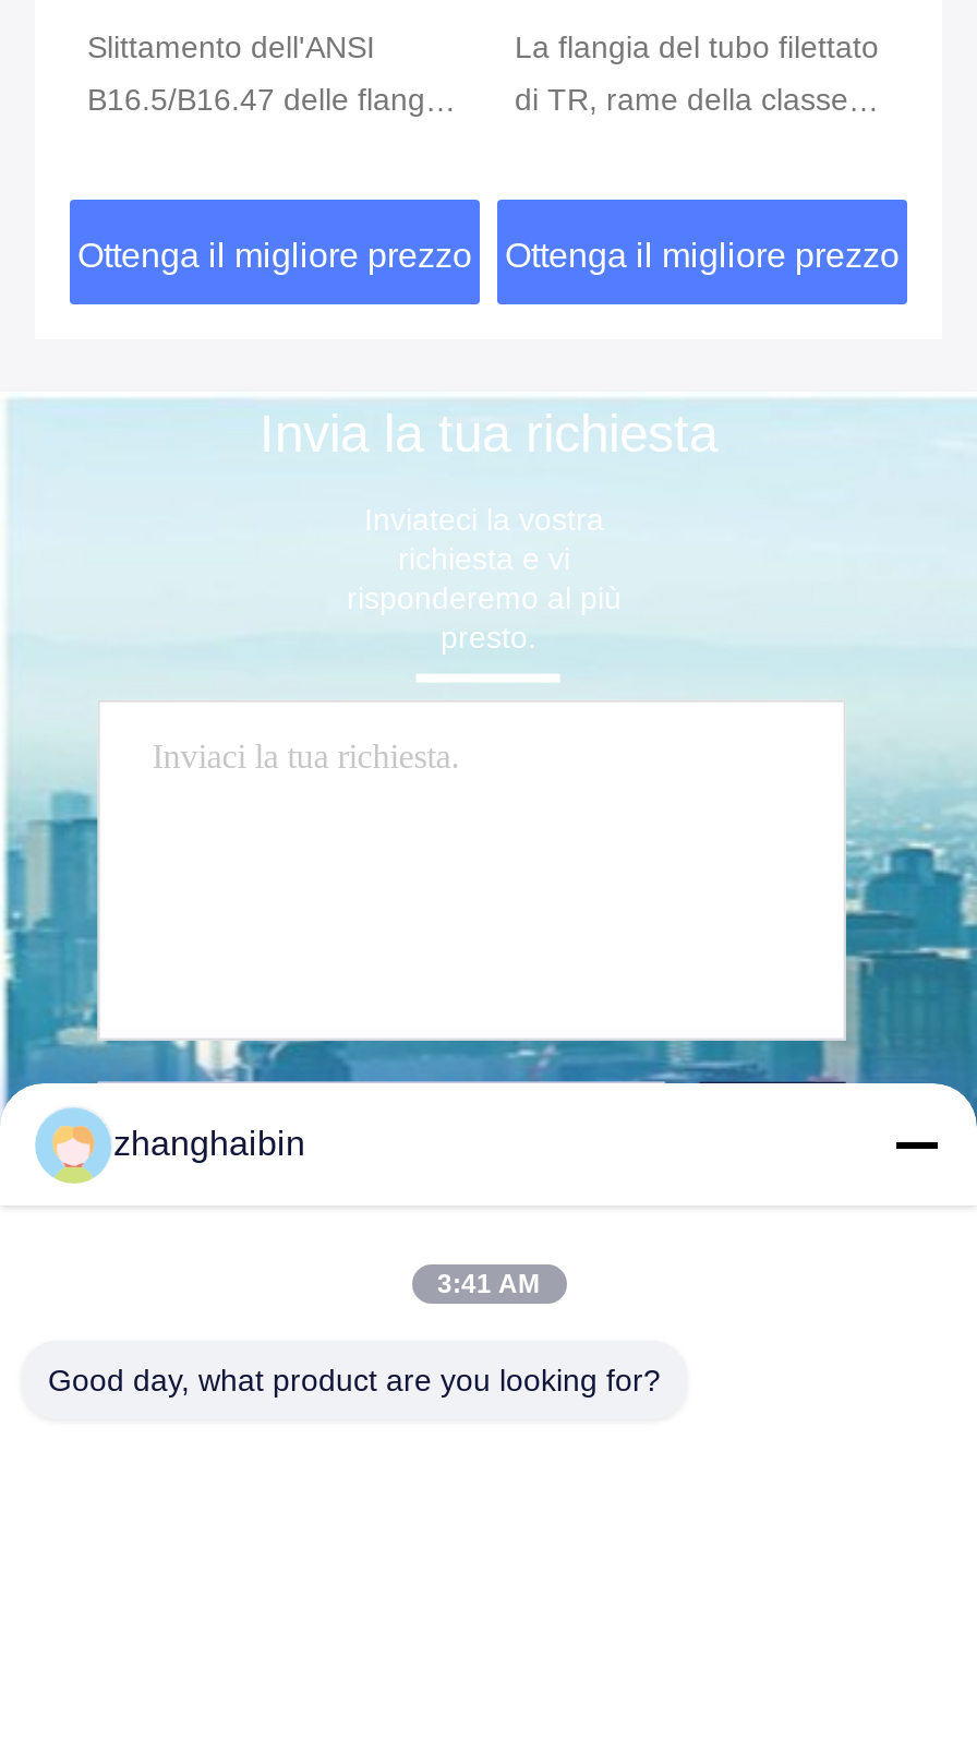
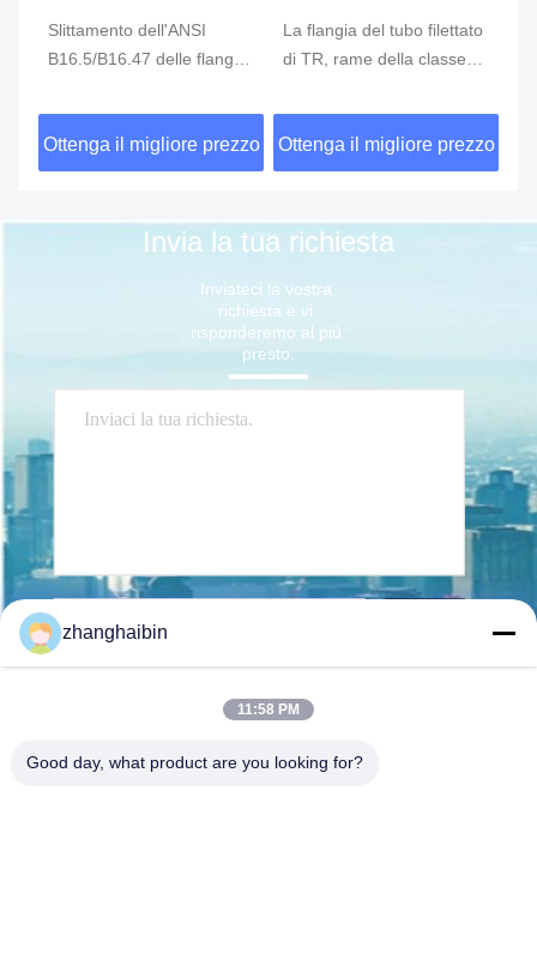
[437,1269,540,1299] 3:41 AM -> [237,701,300,718] 11:58 PM

